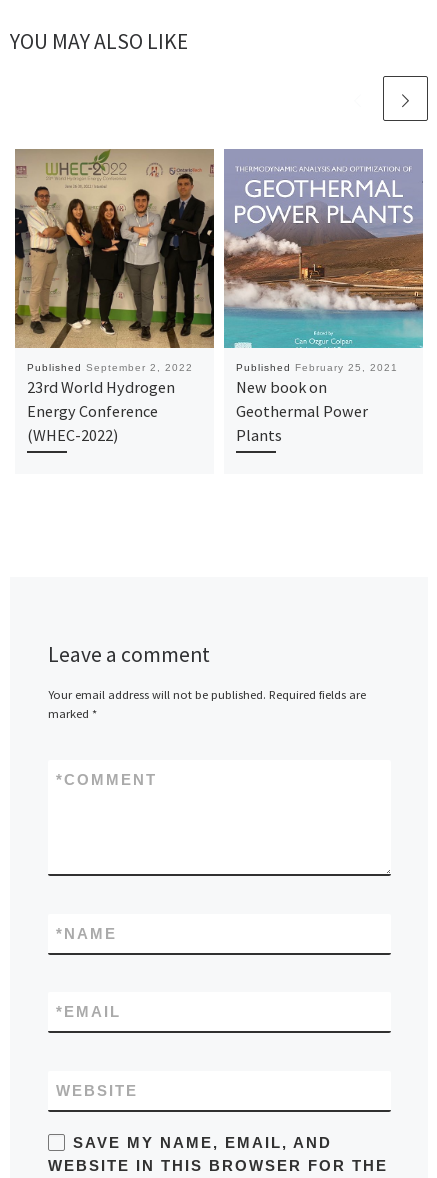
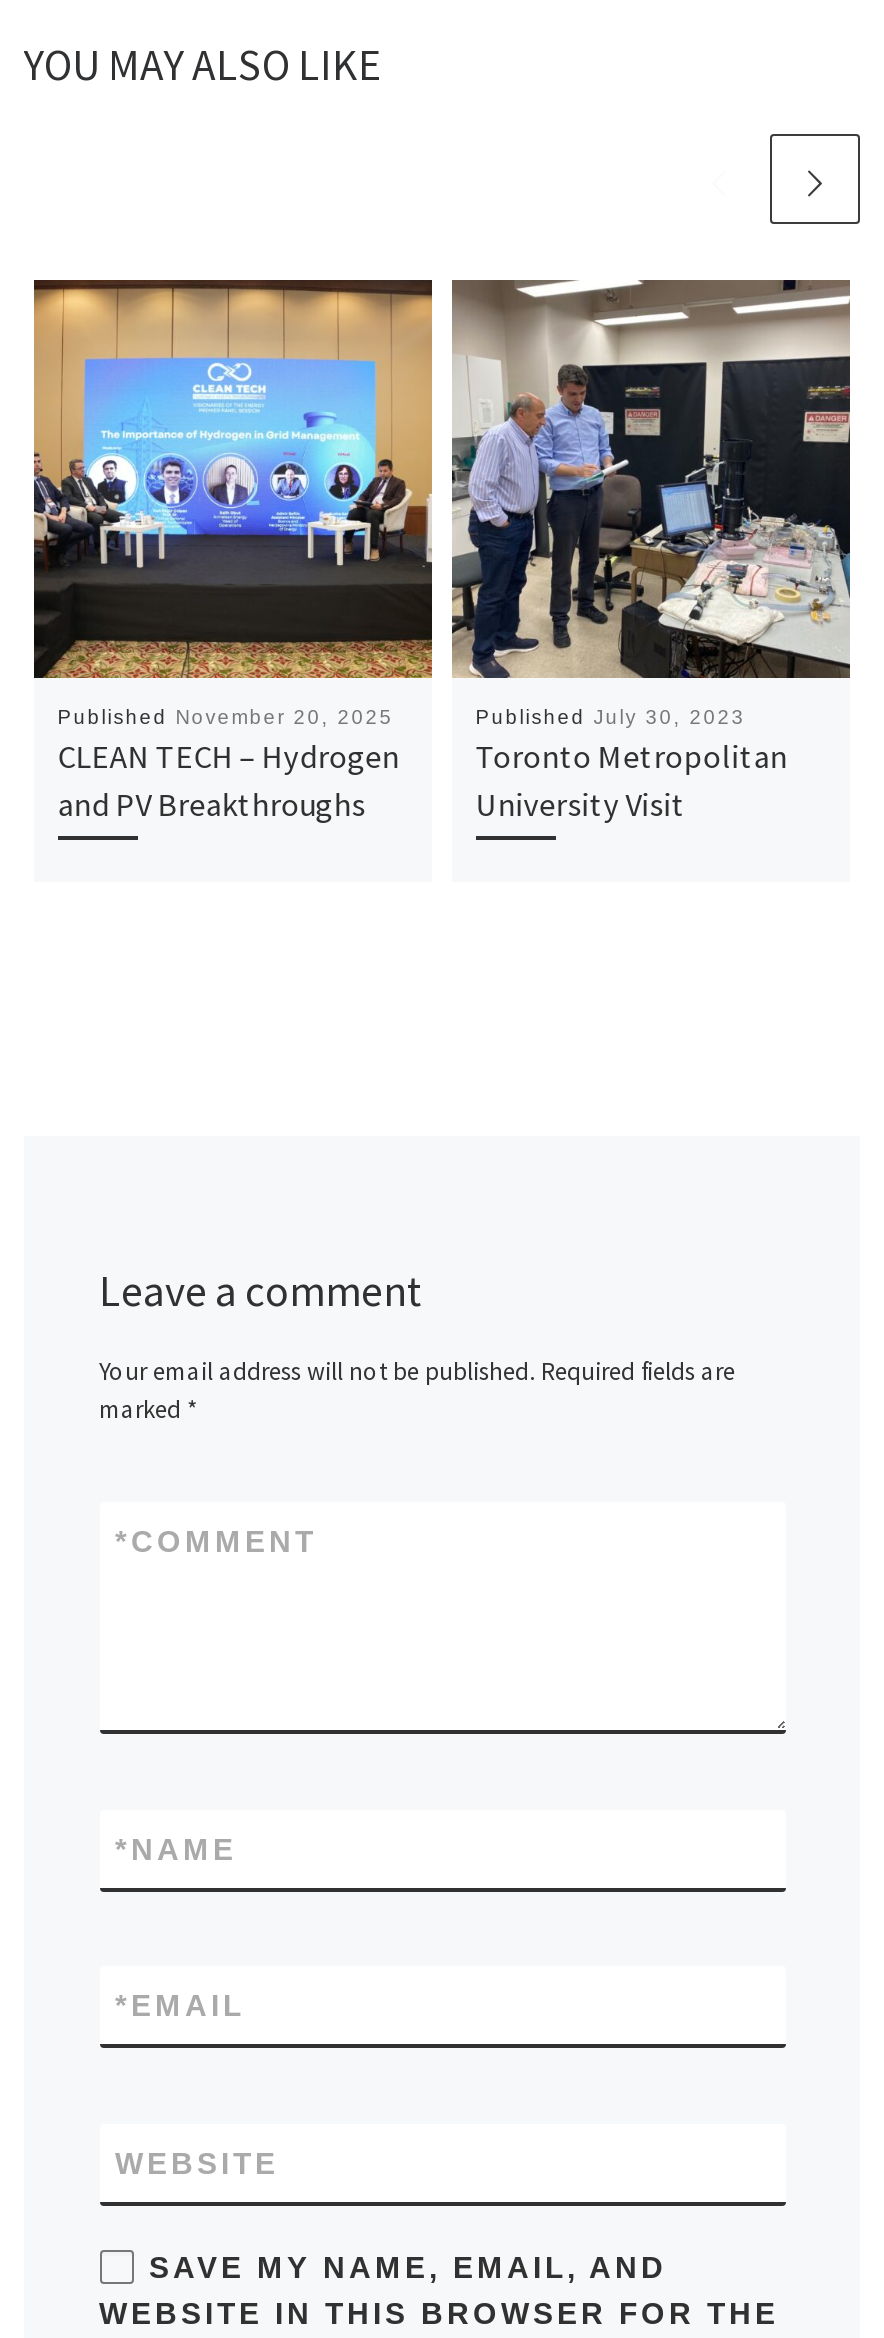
[14,148,215,445] [image] | Published September 2, 2022 | 23rd World Hydrogen | Energy Conference | (WHEC-2022) -> [32,278,434,823] [image] | Published November 20, 2025 | CLEAN TECH – Hydrogen | and PV Breakthroughs
[223,148,424,445] [image] | Published February 25, 2021 | New book on | Geothermal Power | Plants -> [450,278,852,823] [image] | Published July 30, 2023 | Toronto Metropolitan | University Visit

